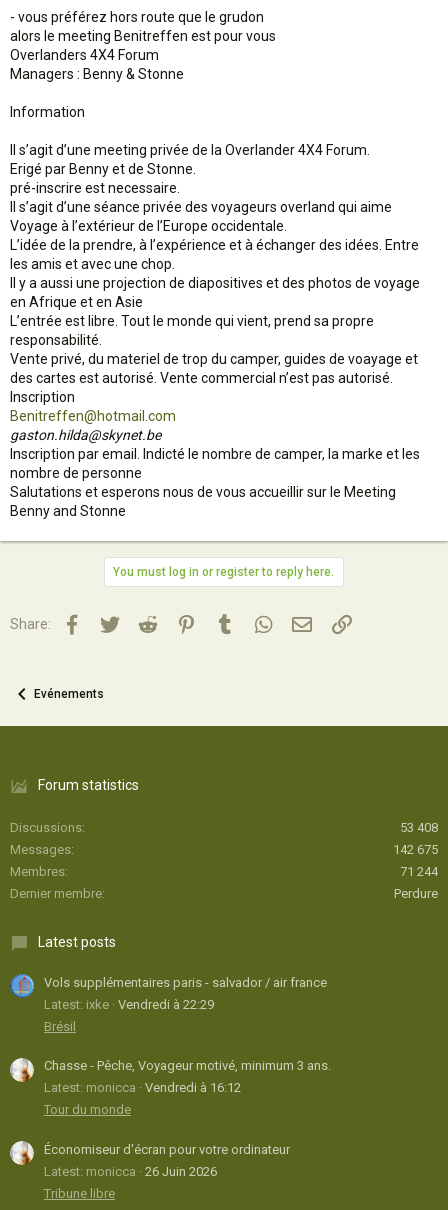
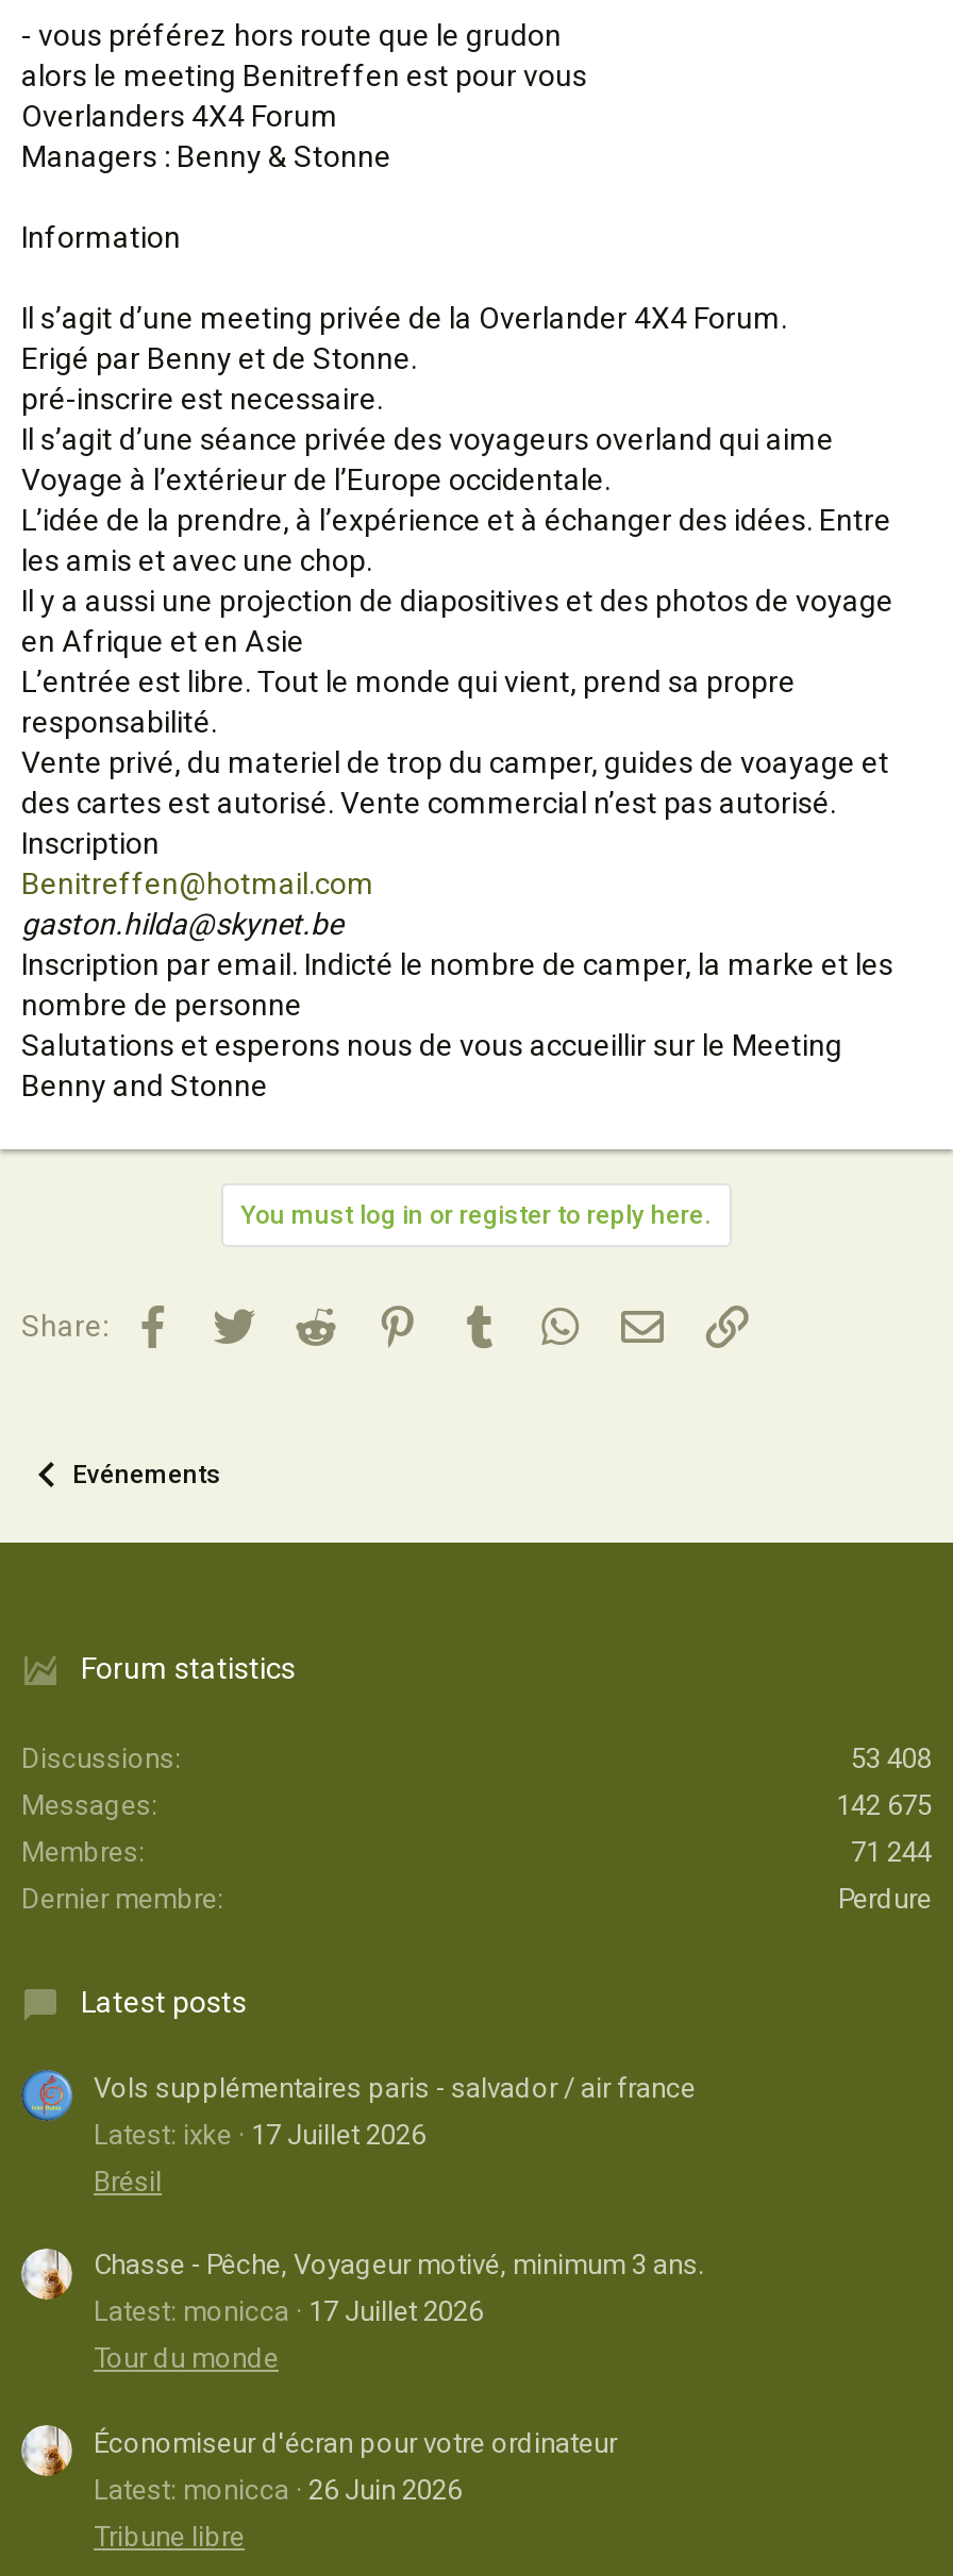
[44,997,214,1012] Latest: ixke Vendredi à 22:29 -> [94,2118,425,2150] Latest: ixke 17 Juillet 2026
[44,1080,241,1095] Latest: monicca Vendredi à 16:12 -> [94,2296,483,2328] Latest: monicca 17 Juillet 2026

